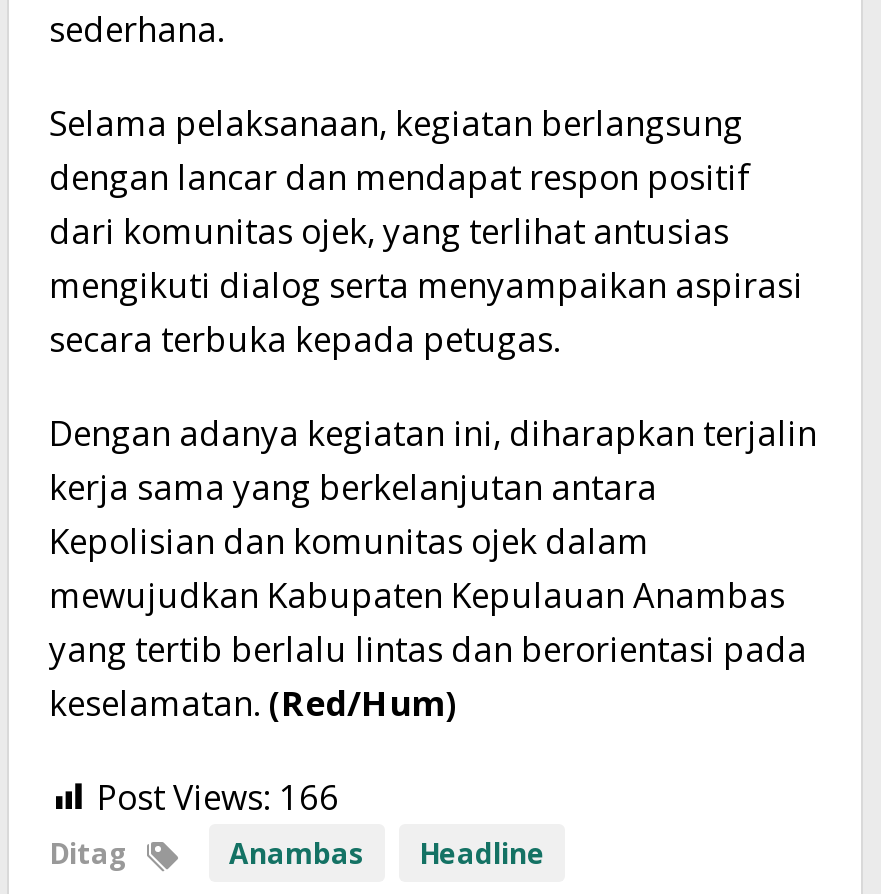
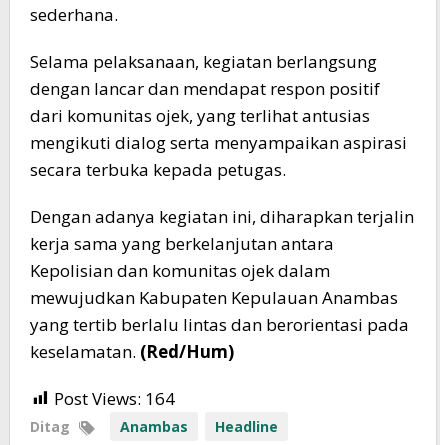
[97,774,339,820] Post Views: 166 -> [54,387,175,410] Post Views: 164

